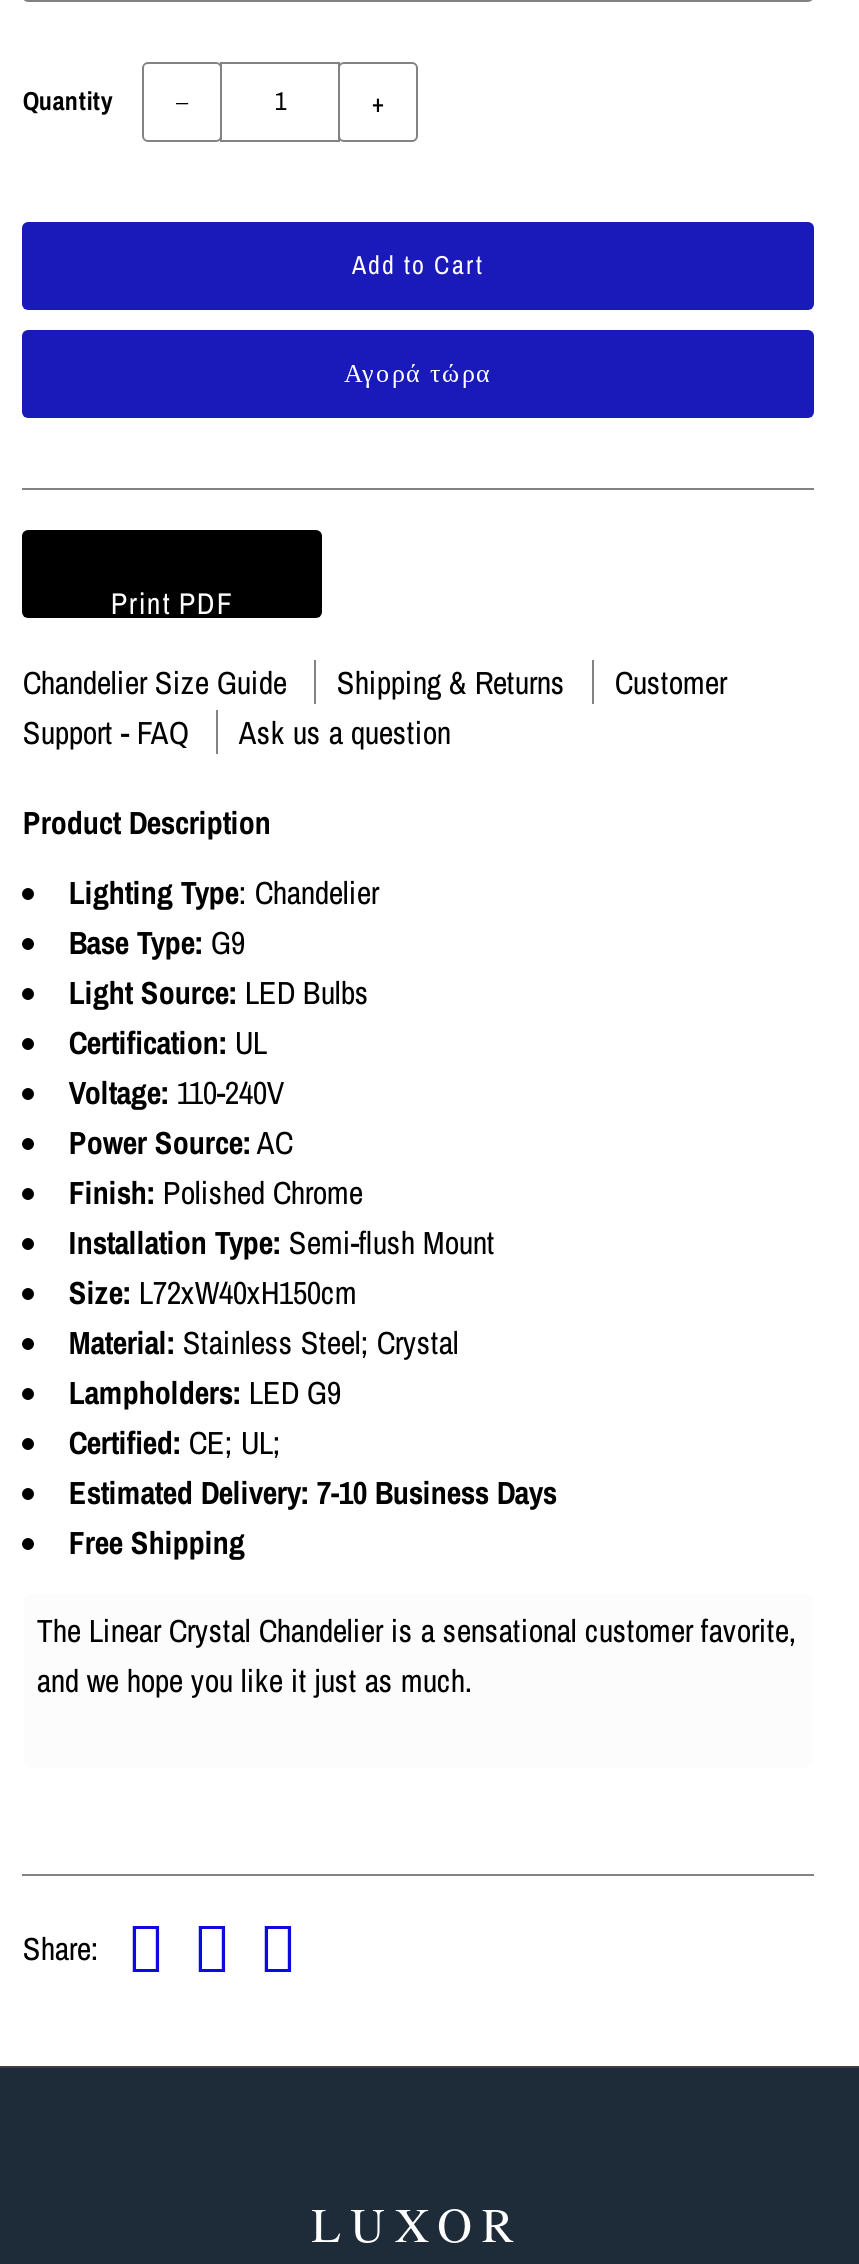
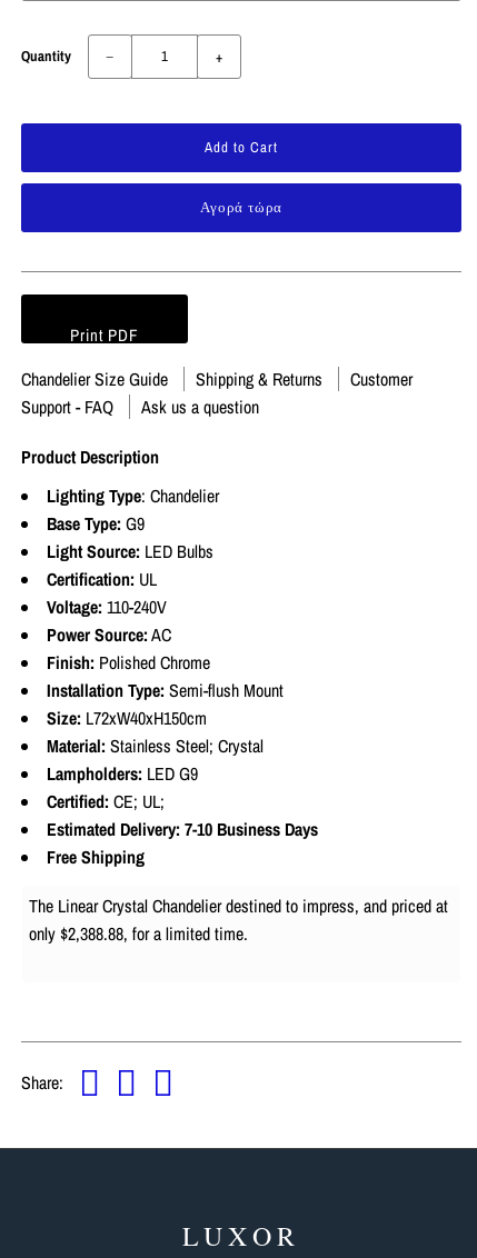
[37,1608,797,1702] The Linear Crystal Chandelier is a sensational customer favorite, | and we hope you like it just as much. -> [29,893,449,946] The Linear Crystal Chandelier destined to impress, and priced at | only $2,388.88, for a limited time.

